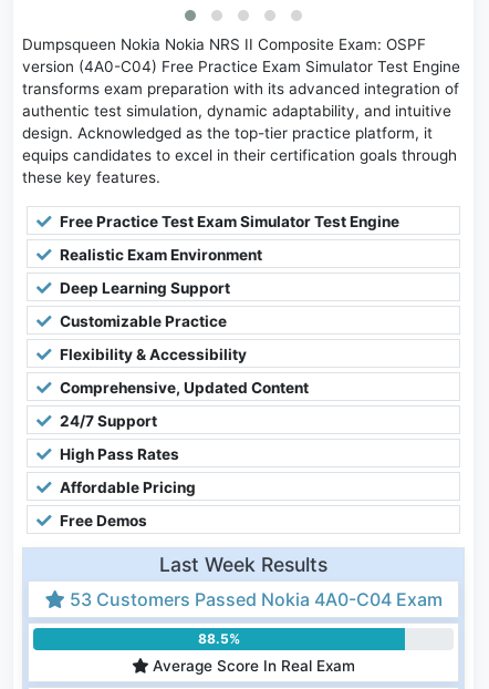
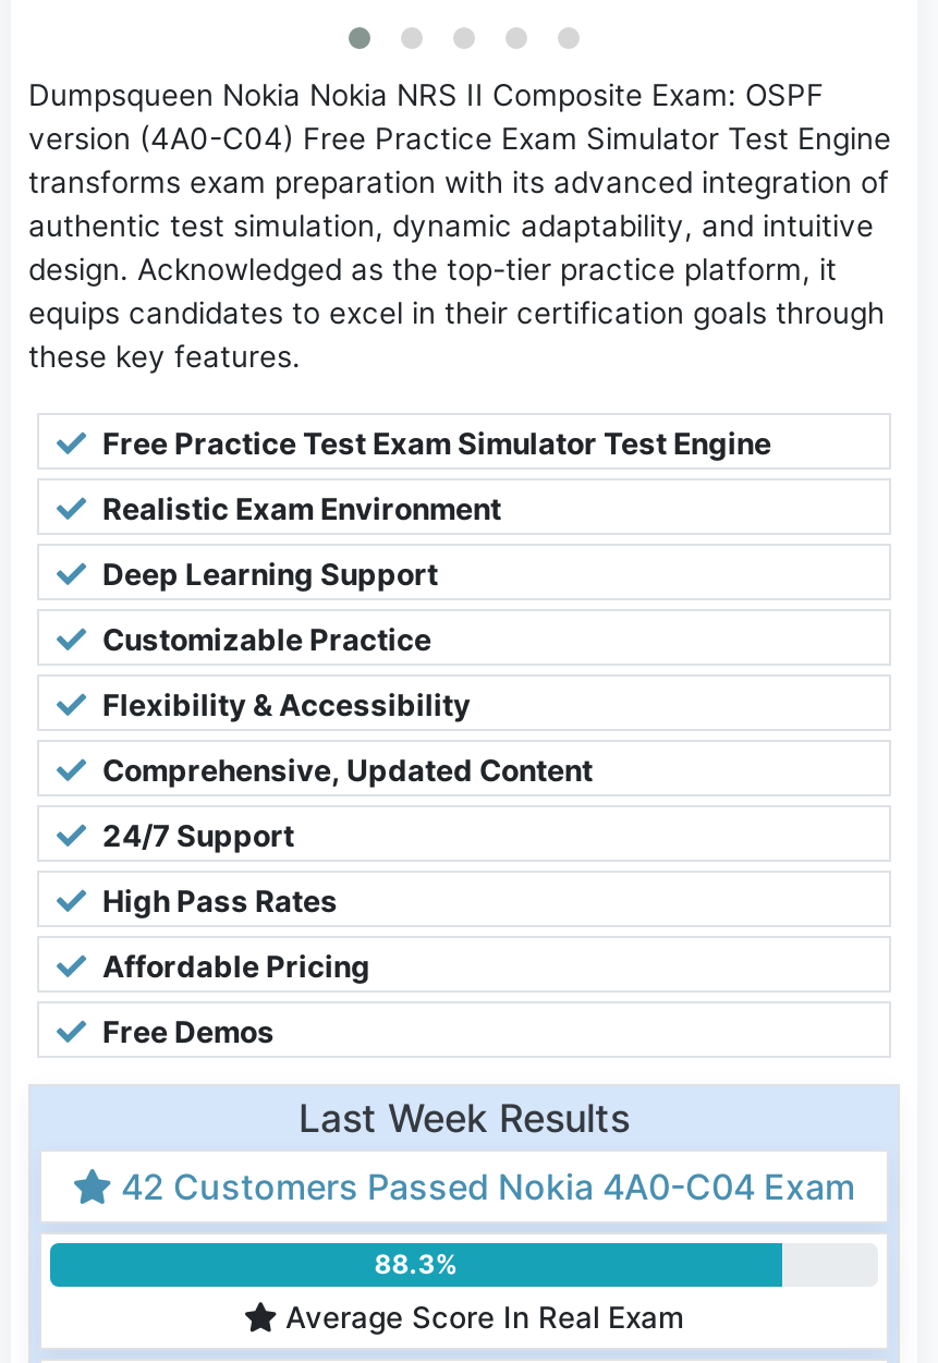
[65,588,442,610] 53 Customers Passed Nokia 4A0-C04 Exam -> [112,1165,855,1209] 42 Customers Passed Nokia 4A0-C04 Exam
[198,630,240,647] 88.5% -> [374,1248,457,1280] 88.3%

